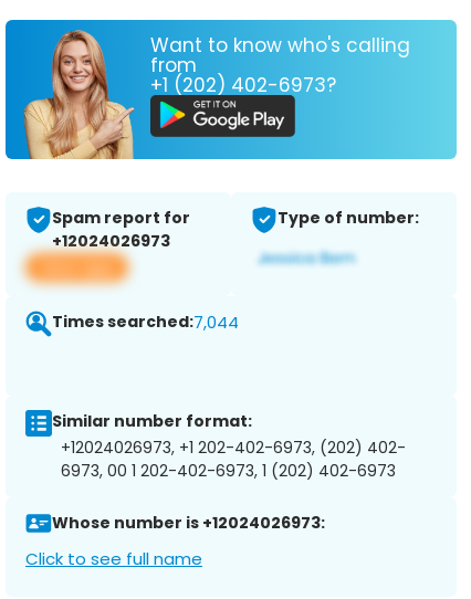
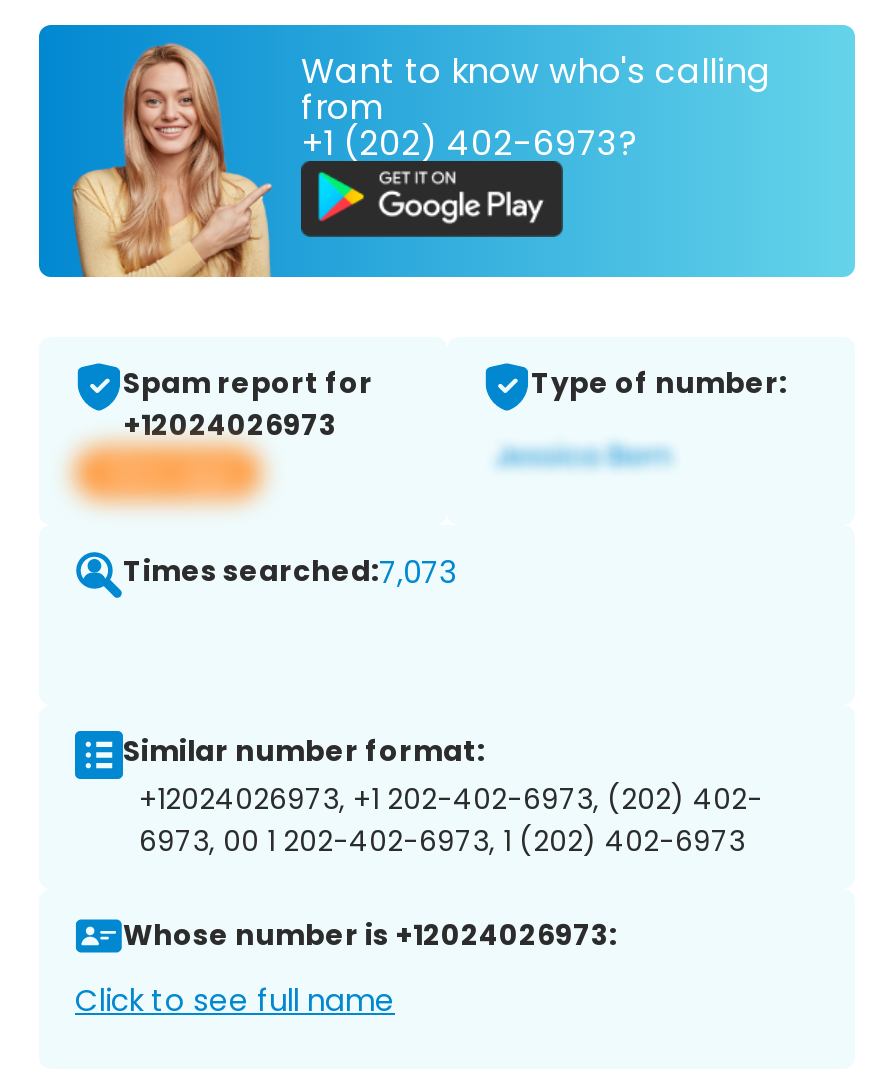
[52,311,239,334] Times searched:7,044 -> [123,551,457,593] Times searched:7,073

